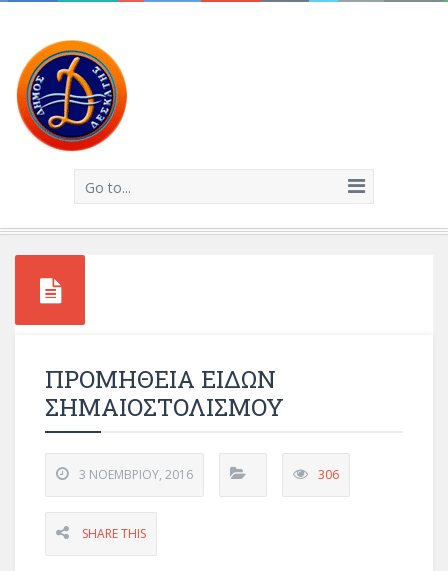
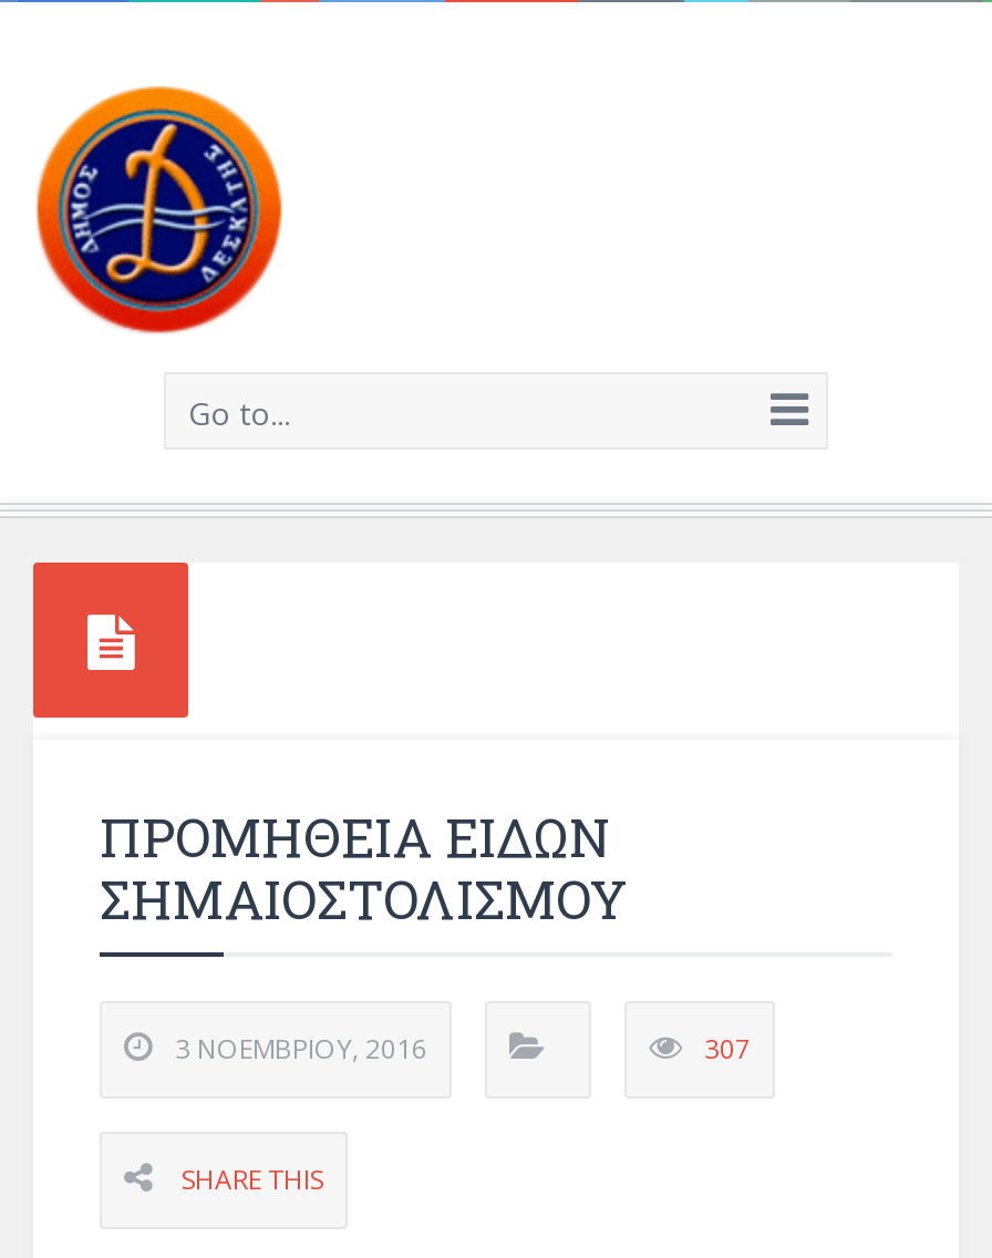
[318,466,339,483] 306 -> [704,1030,751,1068] 307

